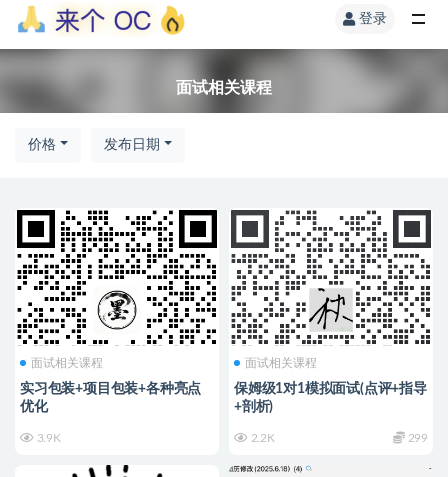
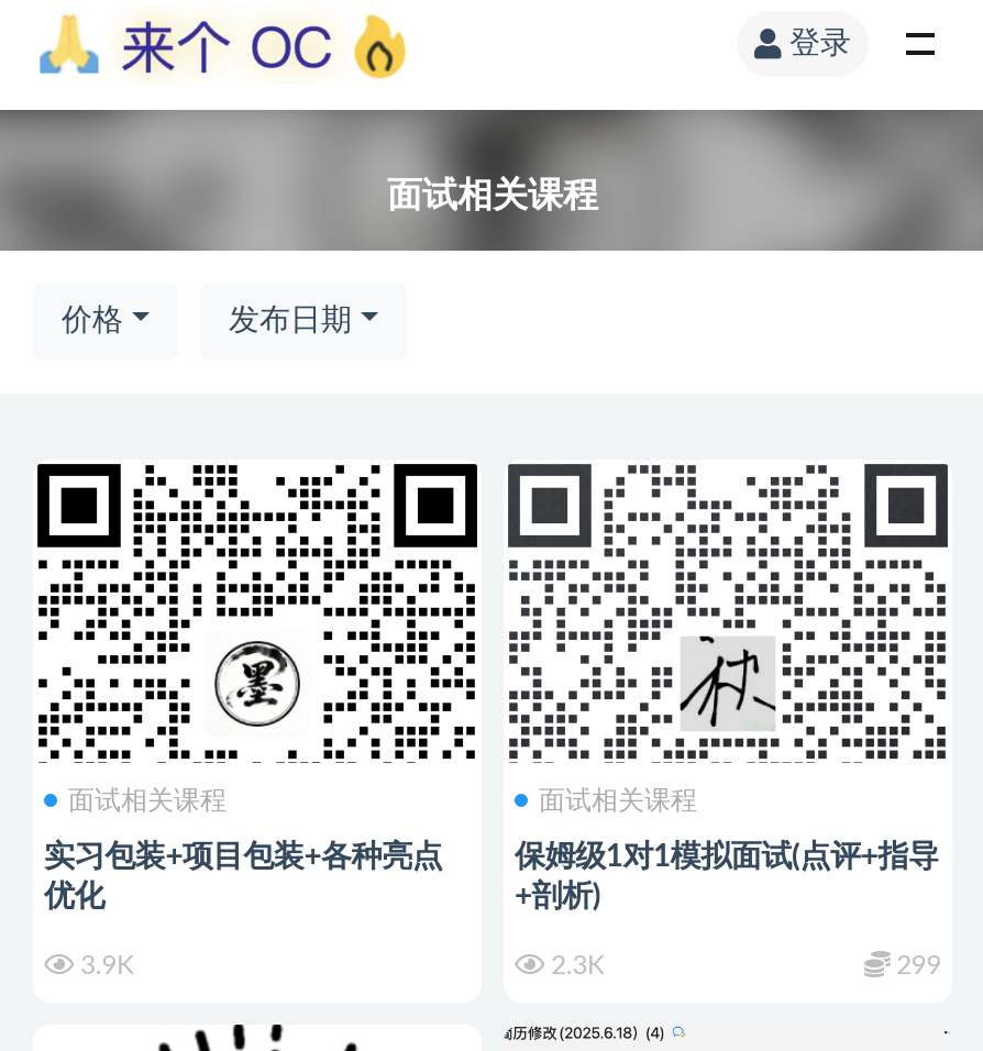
[248,432,275,444] 2.2K -> [545,951,604,978] 2.3K

